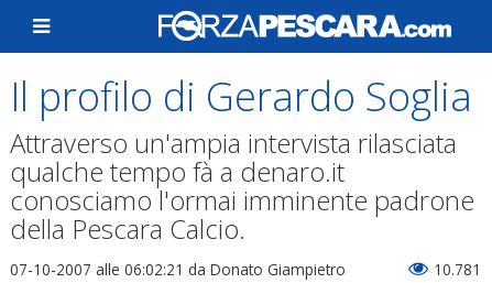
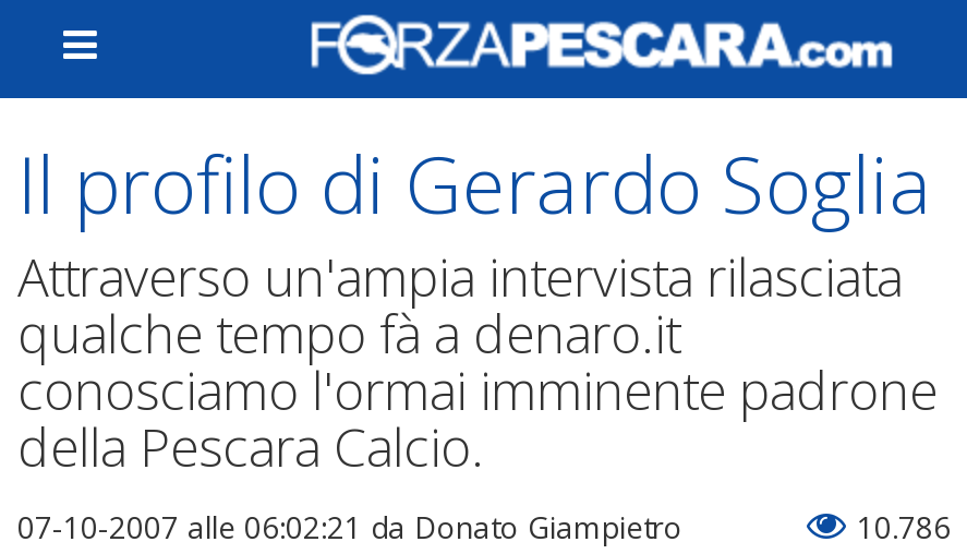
[434,259,481,280] 10.781 -> [857,506,951,547] 10.786

